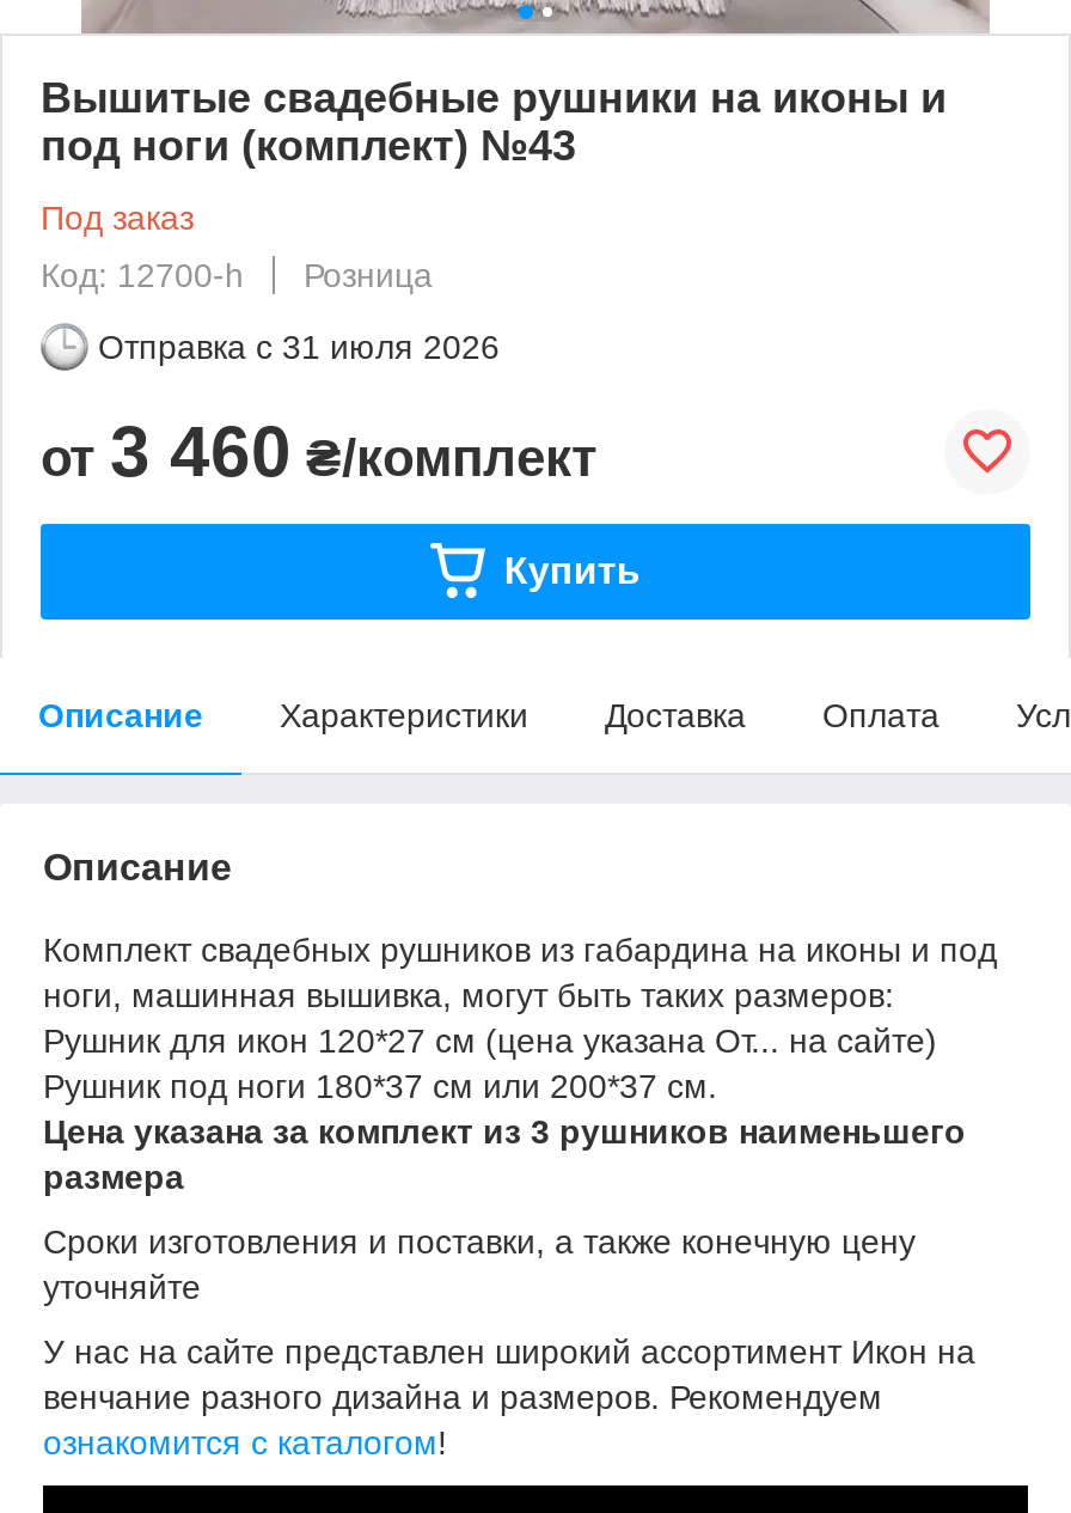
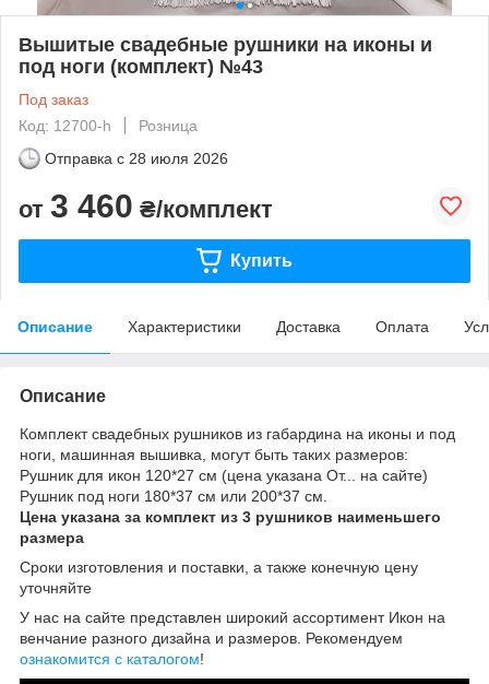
[98,327,500,366] Отправка с 31 июля 2026 -> [45,149,228,167] Отправка с 28 июля 2026

